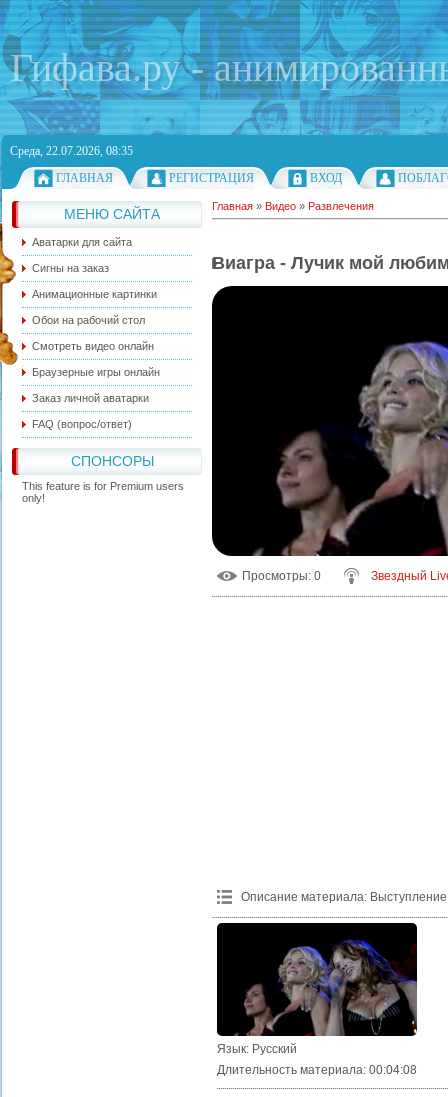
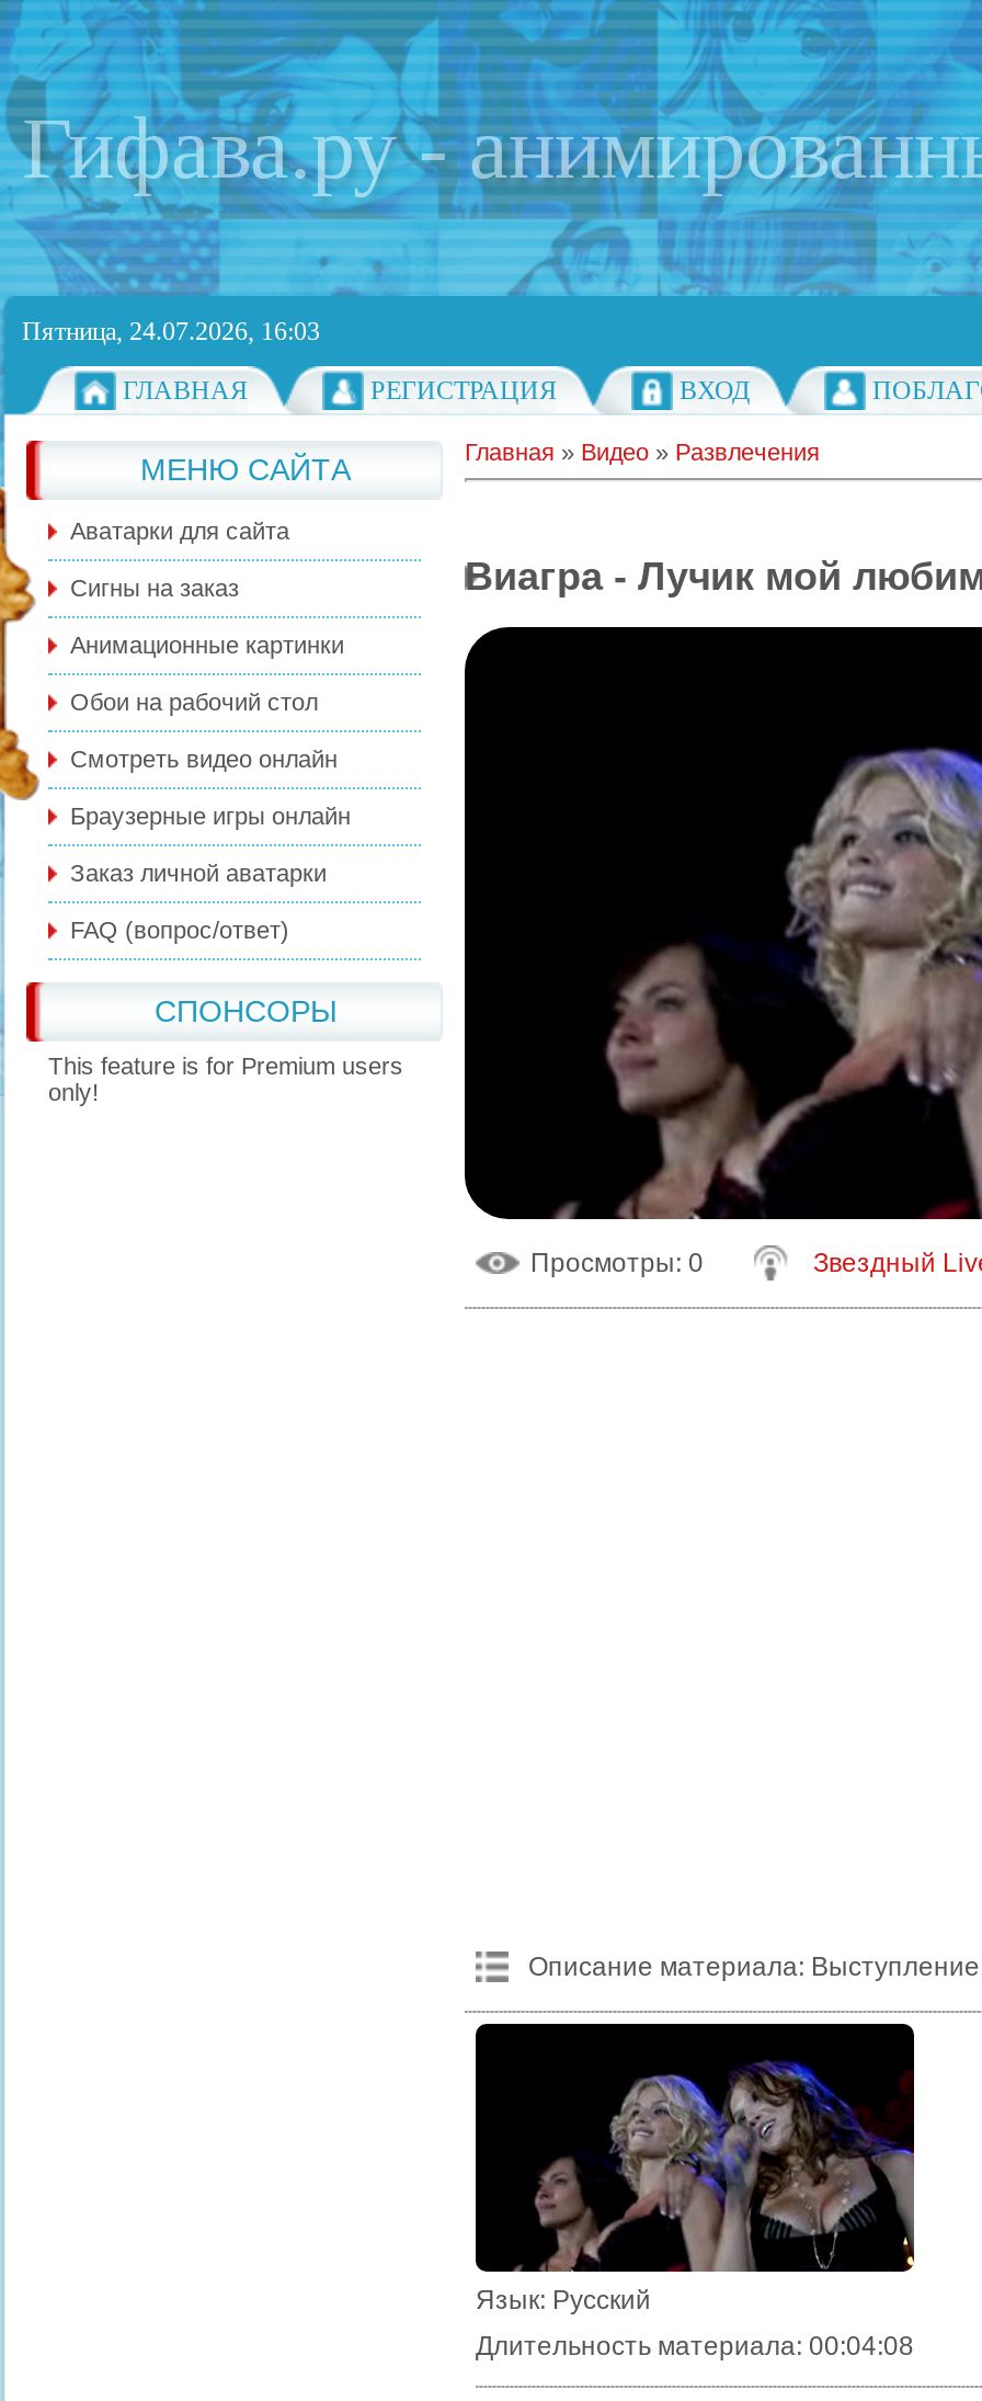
[10,144,133,158] Среда, 22.07.2026, 08:35 -> [22,316,320,346] Пятница, 24.07.2026, 16:03

